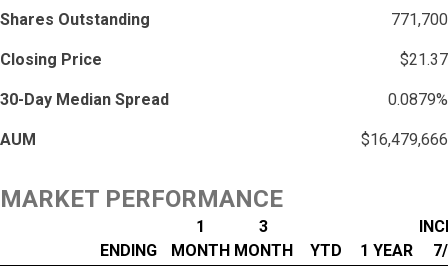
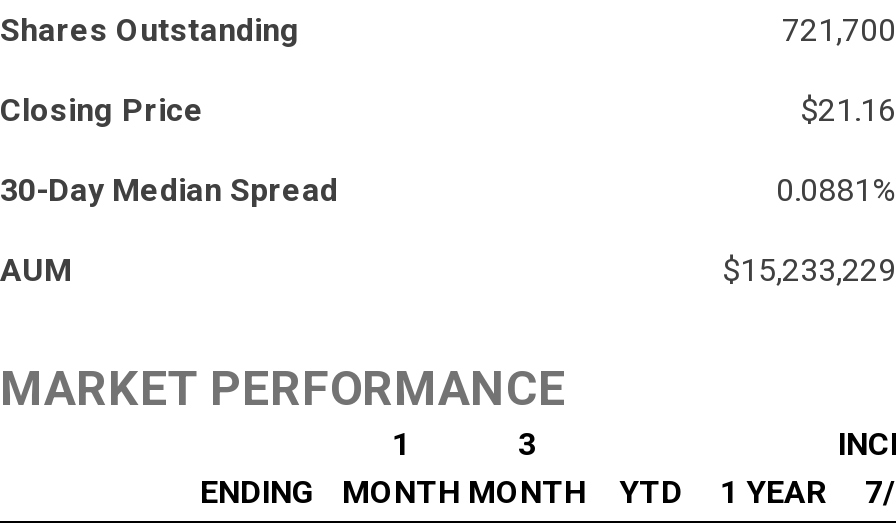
[391,10,448,29] 771,700 -> [782,11,896,49] 721,700
[400,50,448,69] $21.37 -> [800,91,896,129] $21.16
[388,90,448,109] 0.0879% -> [776,171,896,209] 0.0881%
[361,130,448,149] $16,479,666 -> [722,251,896,289] $15,233,229

